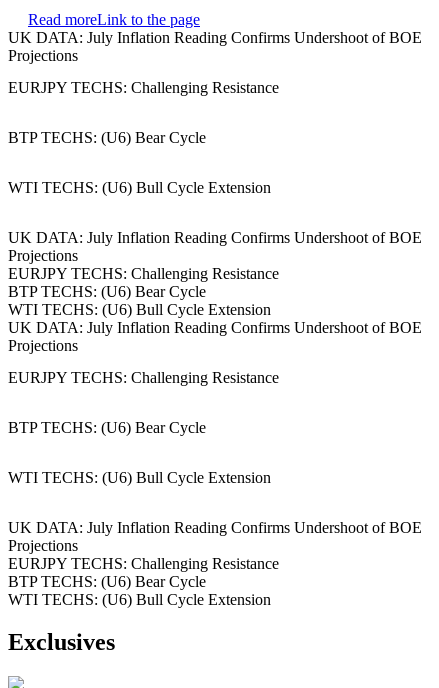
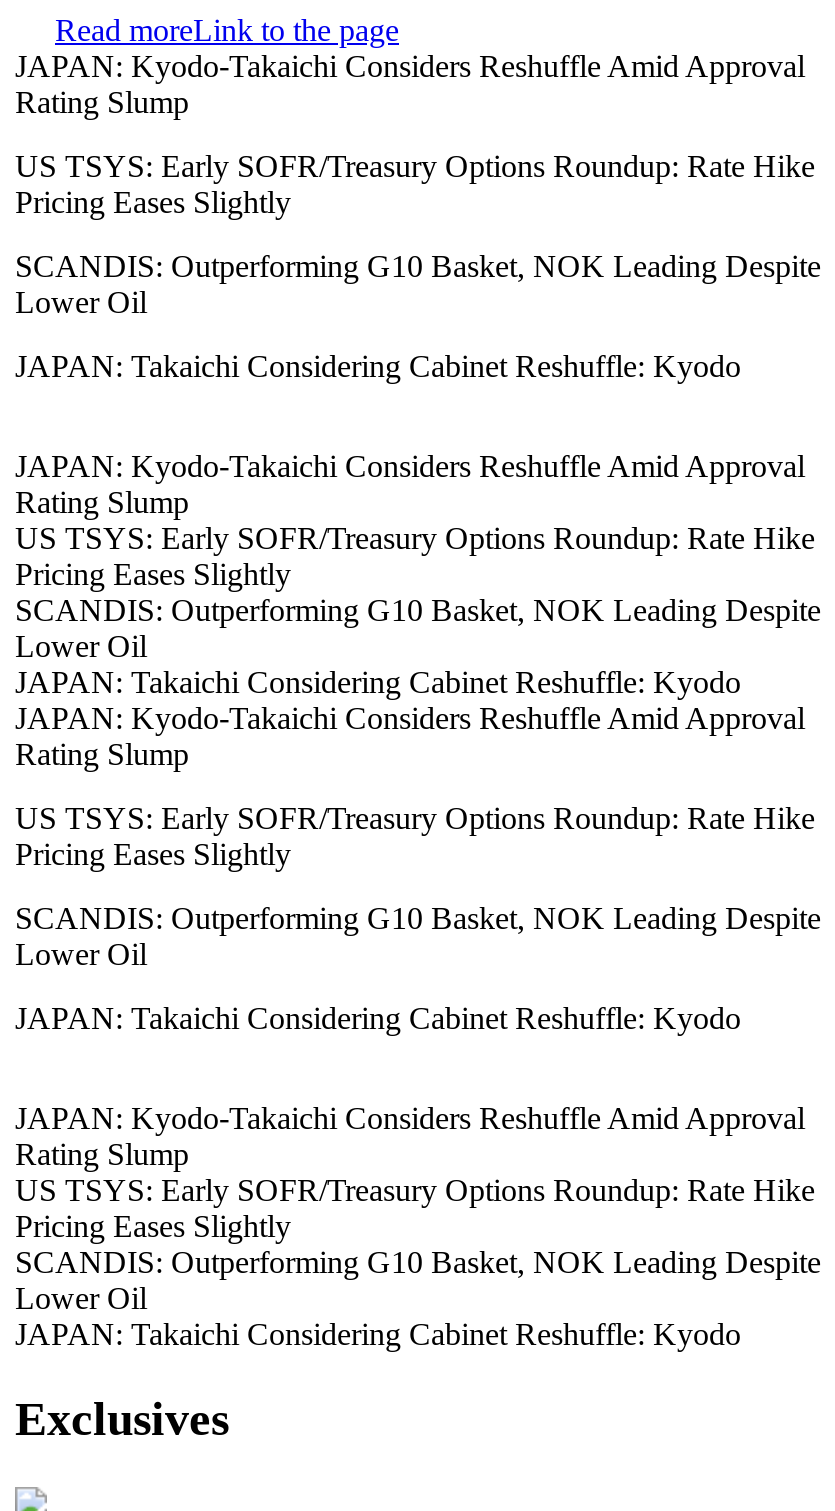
[8,29,422,64] UK DATA: July Inflation Reading Confirms Undershoot of BOE | Projections -> [15,49,805,119] JAPAN: Kyodo-Takaichi Considers Reshuffle Amid Approval | Rating Slump
[8,79,279,96] EURJPY TECHS: Challenging Resistance -> [15,149,815,219] US TSYS: Early SOFR/Treasury Options Roundup: Rate Hike | Pricing Eases Slightly
[8,129,206,146] BTP TECHS: (U6) Bear Cycle -> [15,249,821,319] SCANDIS: Outperforming G10 Basket, NOK Leading Despite | Lower Oil
[8,179,271,196] WTI TECHS: (U6) Bull Cycle Extension -> [15,349,741,383] JAPAN: Takaichi Considering Cabinet Reshuffle: Kyodo
[8,229,422,354] UK DATA: July Inflation Reading Confirms Undershoot of BOE | Projections | EURJPY TECHS: Challenging Resistance | BTP TECHS: (U6) Bear Cycle | WTI TECHS: (U6) Bull Cycle Extension | UK DATA: July Inflation Reading Confirms Undershoot of BOE | Projections -> [15,449,821,771] JAPAN: Kyodo-Takaichi Considers Reshuffle Amid Approval | Rating Slump | US TSYS: Early SOFR/Treasury Options Roundup: Rate Hike | Pricing Eases Slightly | SCANDIS: Outperforming G10 Basket, NOK Leading Despite | Lower Oil | JAPAN: Takaichi Considering Cabinet Reshuffle: Kyodo | JAPAN: Kyodo-Takaichi Considers Reshuffle Amid Approval | Rating Slump
[8,369,279,386] EURJPY TECHS: Challenging Resistance -> [15,801,815,871] US TSYS: Early SOFR/Treasury Options Roundup: Rate Hike | Pricing Eases Slightly
[8,419,206,436] BTP TECHS: (U6) Bear Cycle -> [15,901,821,971] SCANDIS: Outperforming G10 Basket, NOK Leading Despite | Lower Oil
[8,469,271,486] WTI TECHS: (U6) Bull Cycle Extension -> [15,1001,741,1035] JAPAN: Takaichi Considering Cabinet Reshuffle: Kyodo
[8,519,422,608] UK DATA: July Inflation Reading Confirms Undershoot of BOE | Projections | EURJPY TECHS: Challenging Resistance | BTP TECHS: (U6) Bear Cycle | WTI TECHS: (U6) Bull Cycle Extension -> [15,1101,821,1351] JAPAN: Kyodo-Takaichi Considers Reshuffle Amid Approval | Rating Slump | US TSYS: Early SOFR/Treasury Options Roundup: Rate Hike | Pricing Eases Slightly | SCANDIS: Outperforming G10 Basket, NOK Leading Despite | Lower Oil | JAPAN: Takaichi Considering Cabinet Reshuffle: Kyodo

